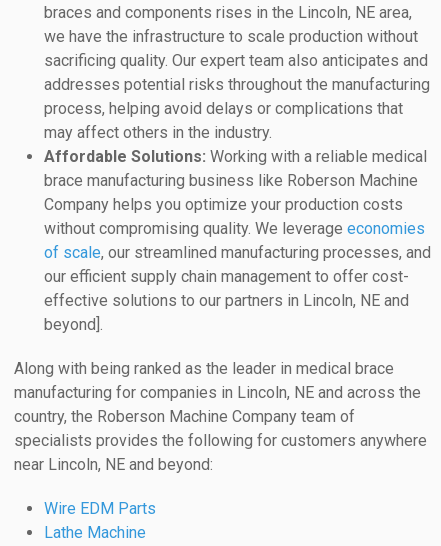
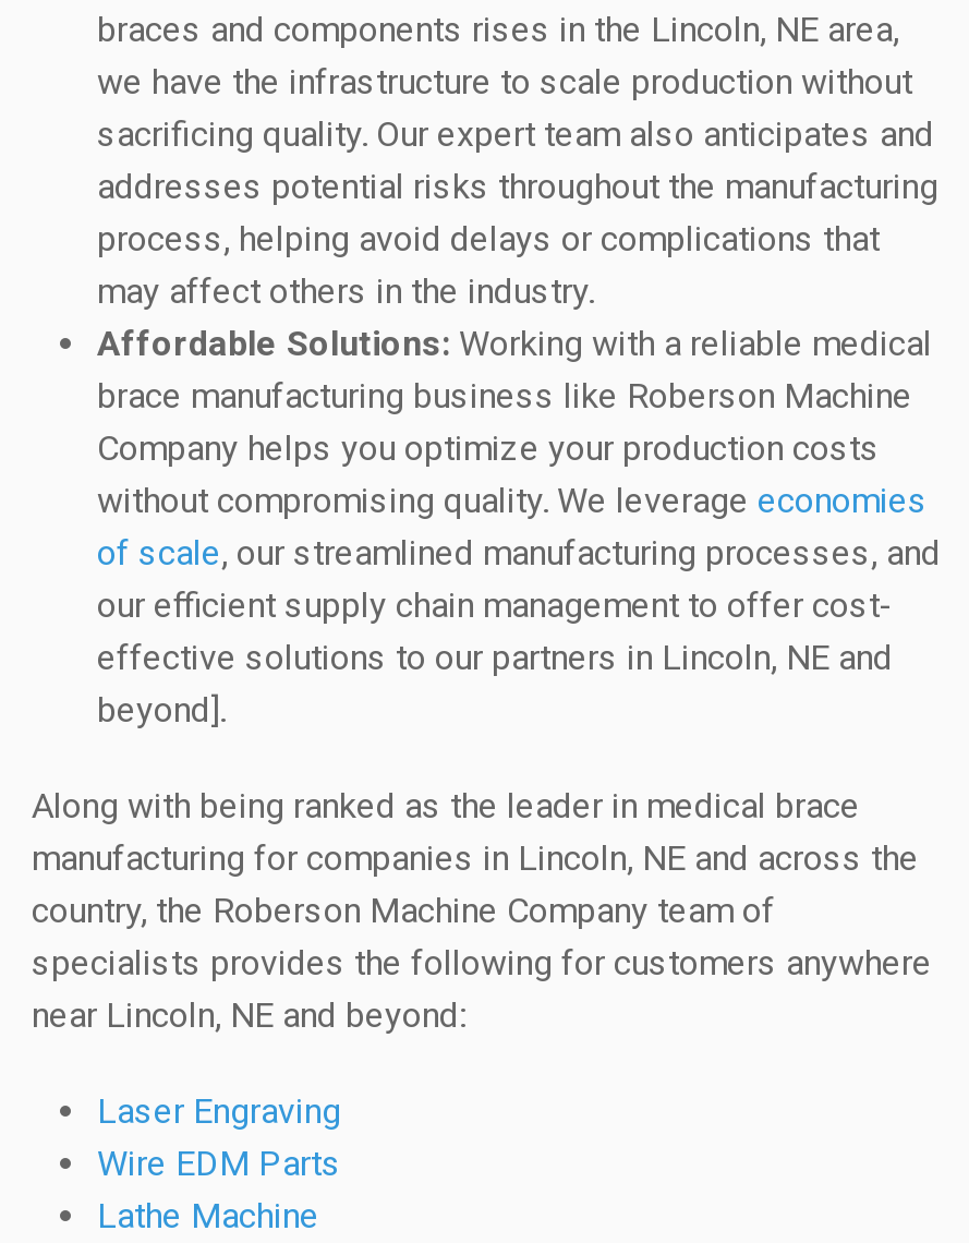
none -> [97,1089,341,1131] Laser Engraving

